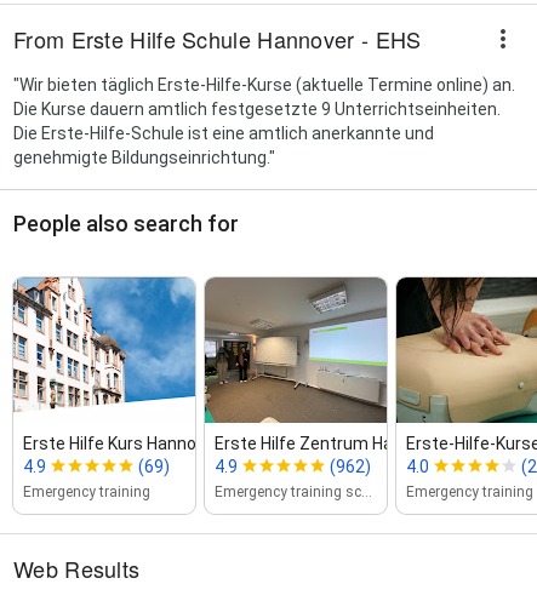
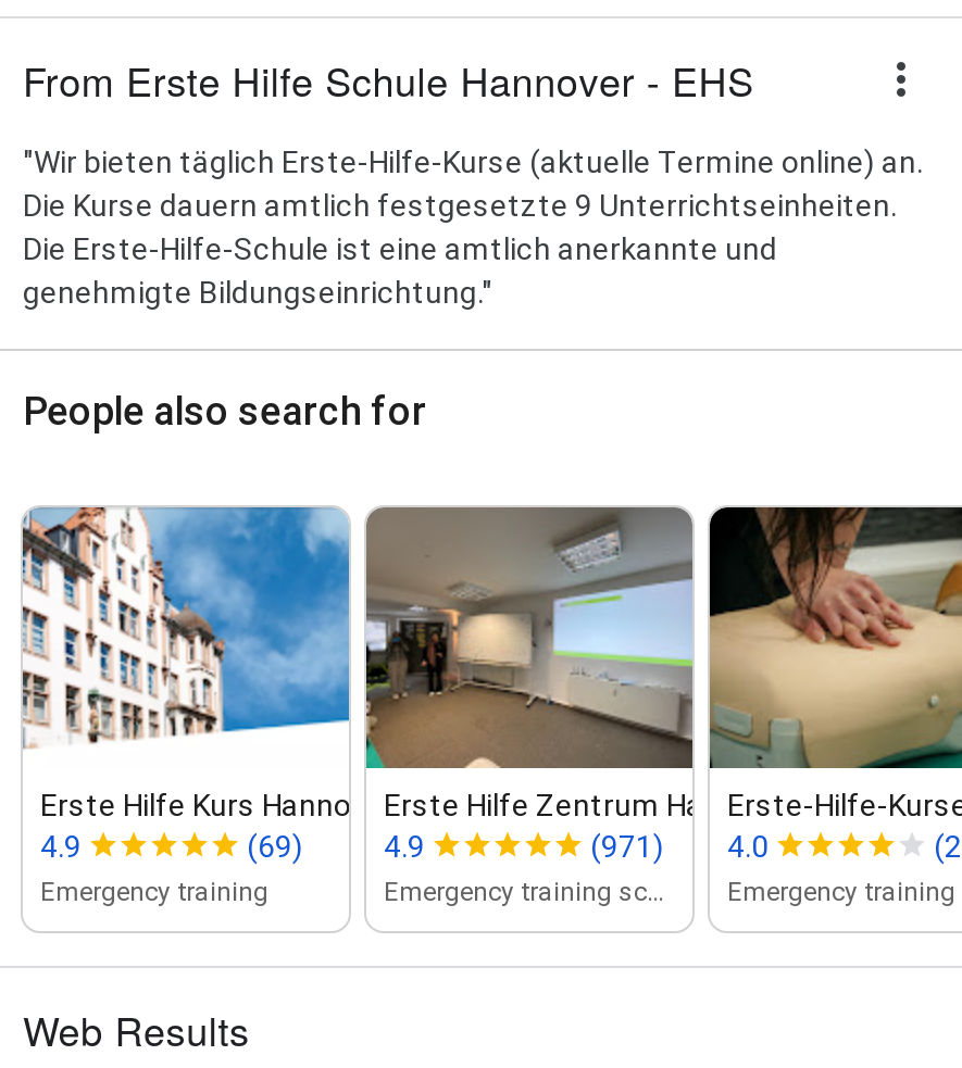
[330,456,429,476] (962) 4.0 -> [590,828,769,863] (971) 4.0

